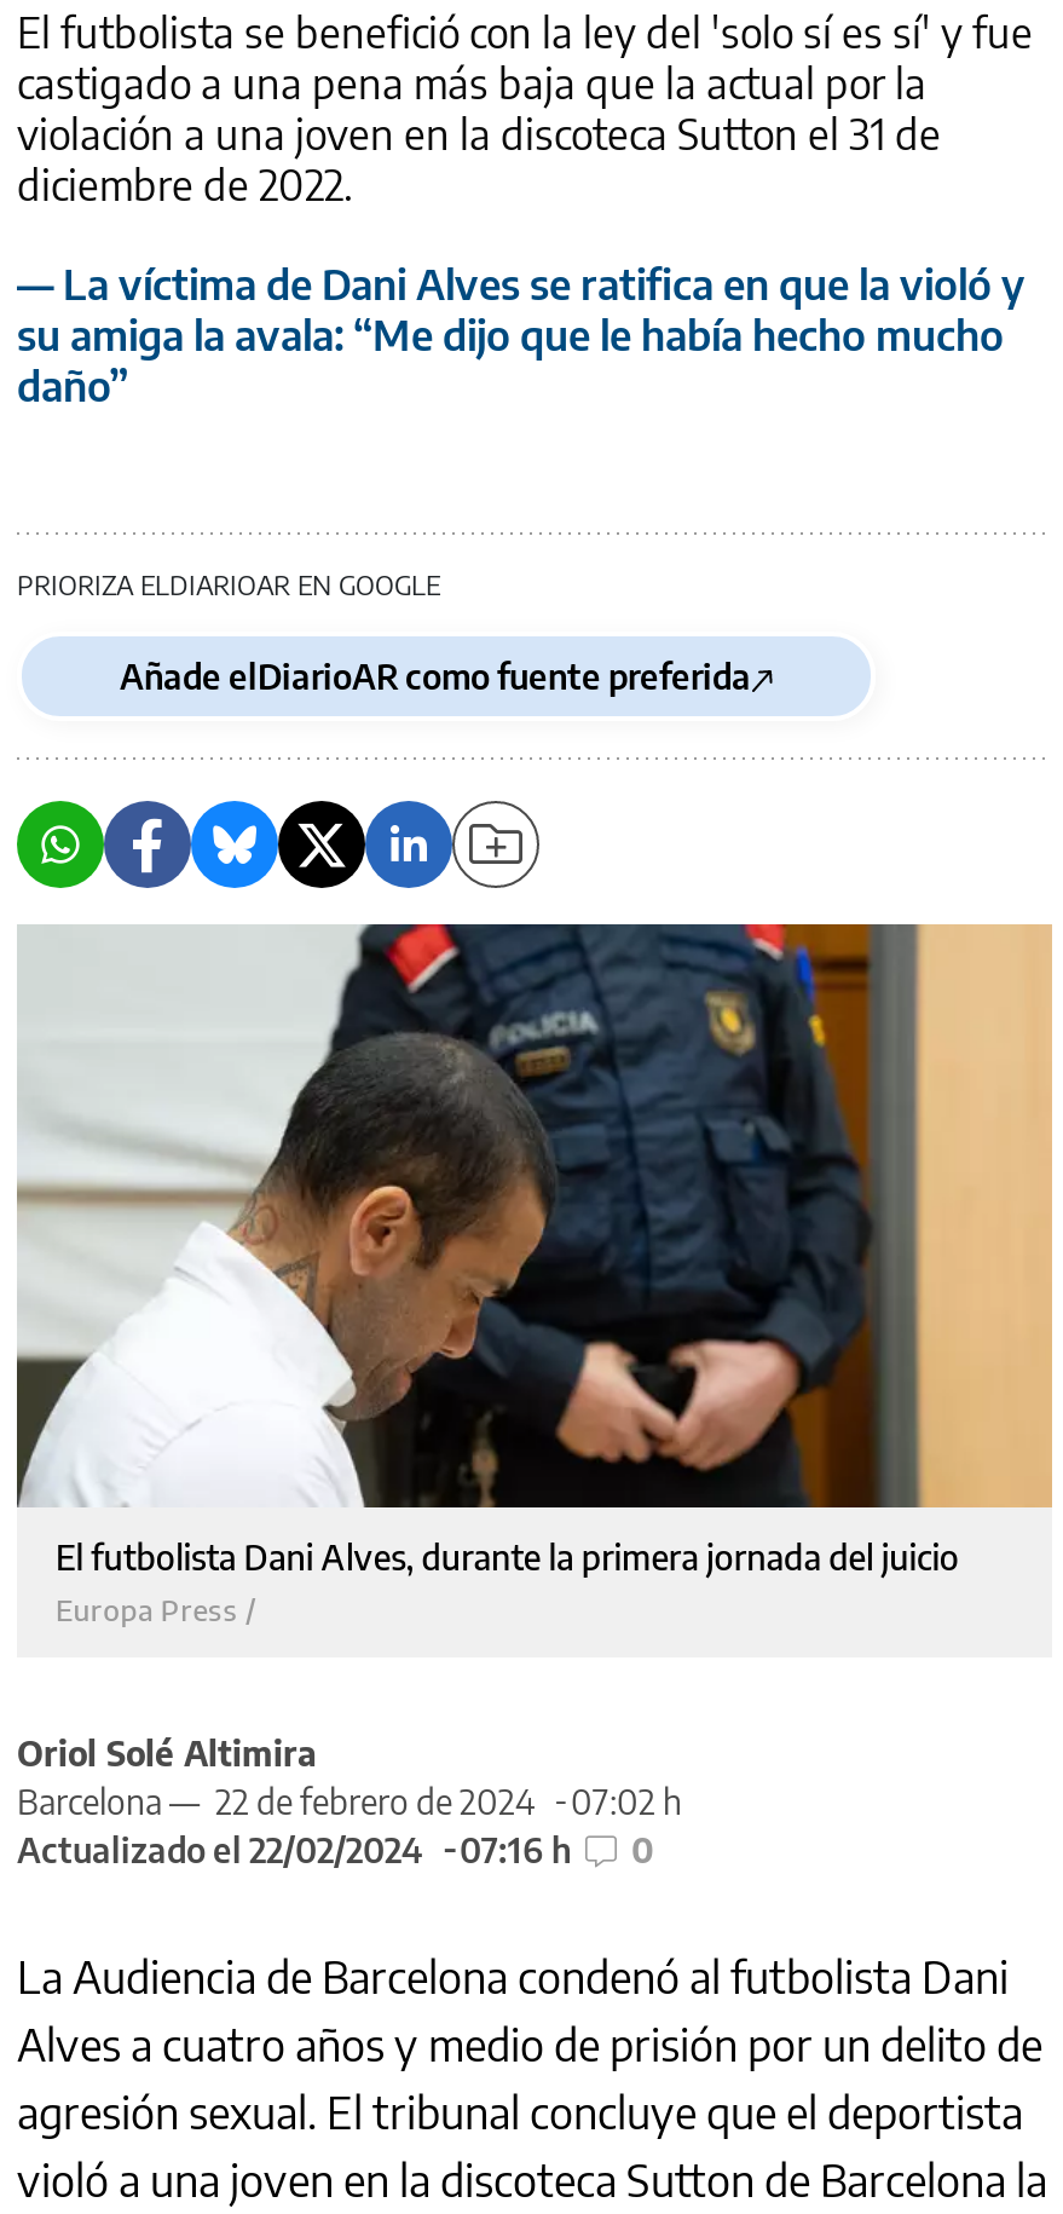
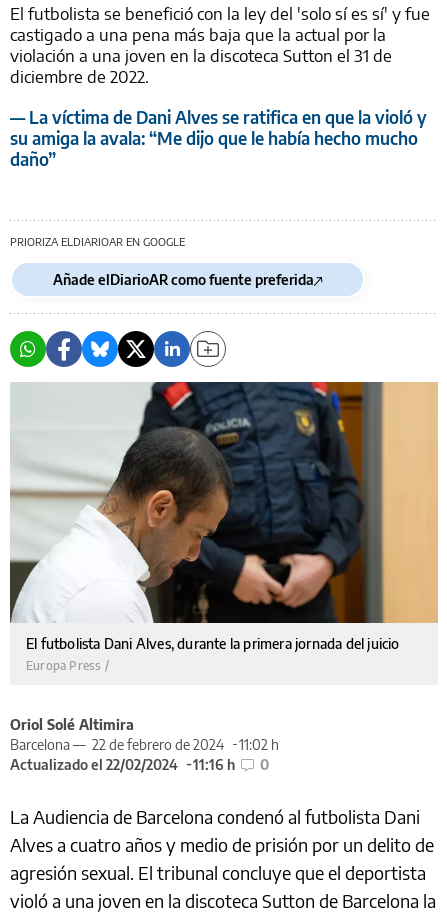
[17,1781,682,1822] Barcelona — 22 de febrero de 2024 07:02 h -> [10,736,279,753] Barcelona — 22 de febrero de 2024 11:02 h
[17,1830,653,1871] Actualizado el 22/02/2024 07:16 h 0 -> [10,756,269,773] Actualizado el 22/02/2024 11:16 h 0

